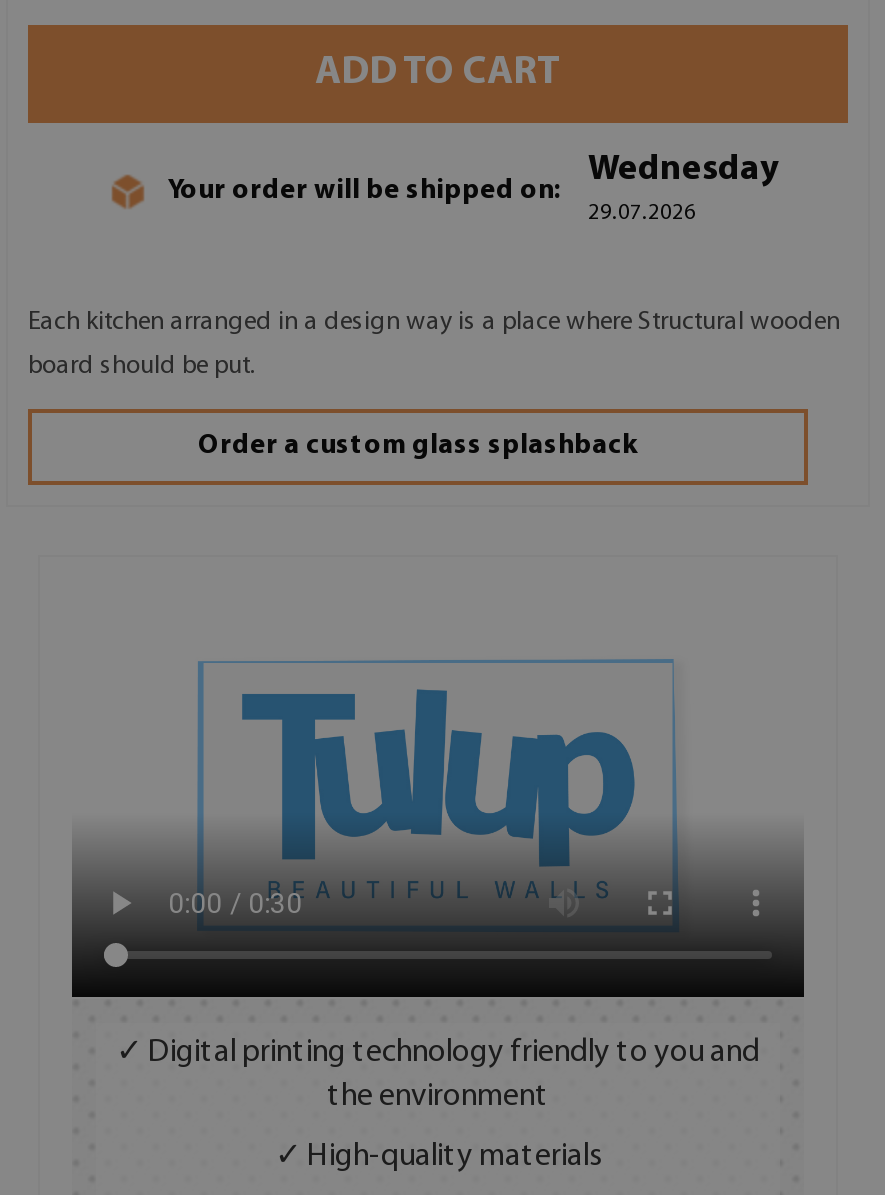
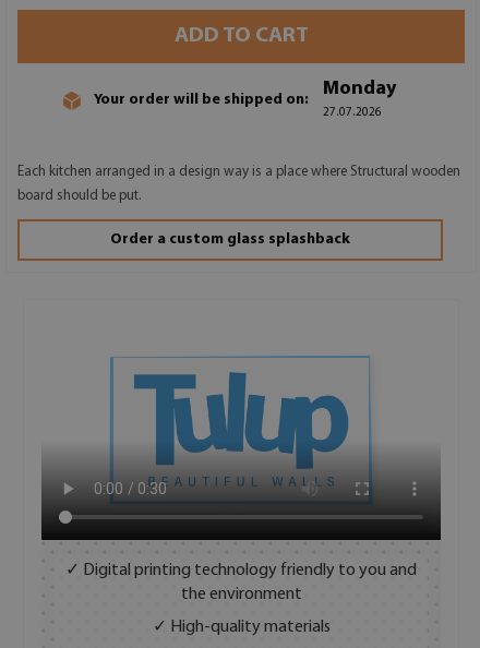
[588,150,778,224] Wednesday | 29.07.2026 -> [323,78,396,118] Monday | 27.07.2026

